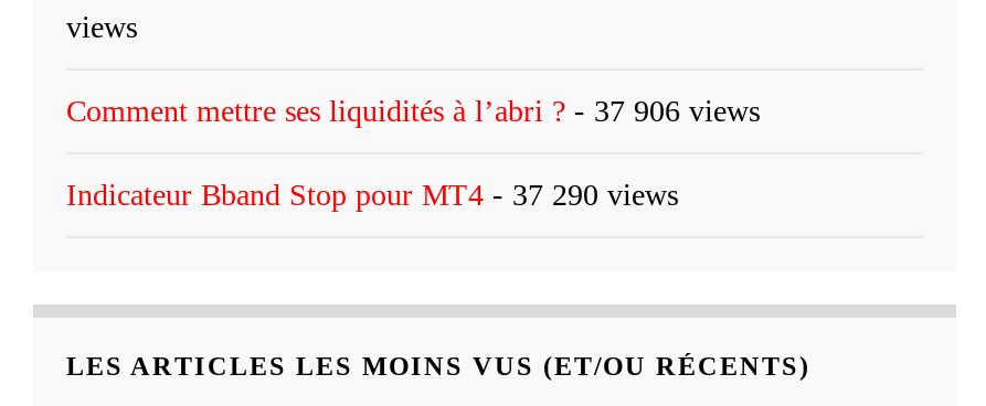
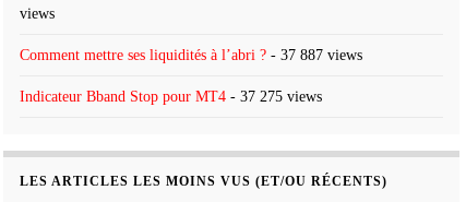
[66,94,760,127] Comment mettre ses liquidités à l’abri ? - 37 906 views -> [20,47,362,63] Comment mettre ses liquidités à l’abri ? - 37 887 views
[66,178,678,211] Indicateur Bband Stop pour MT4 - 37 290 views -> [20,88,322,104] Indicateur Bband Stop pour MT4 - 37 275 views

